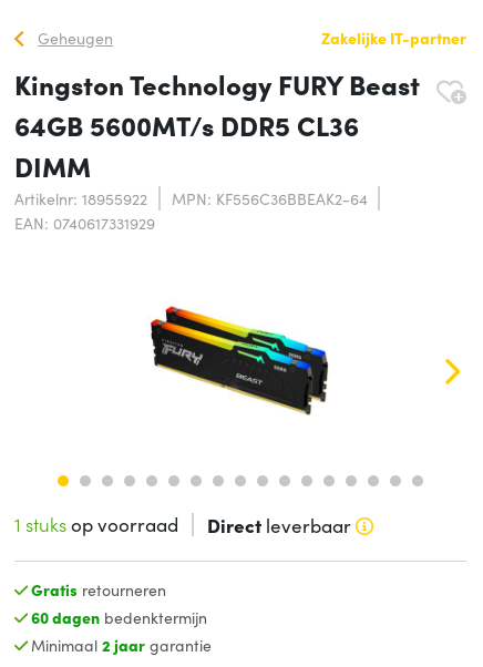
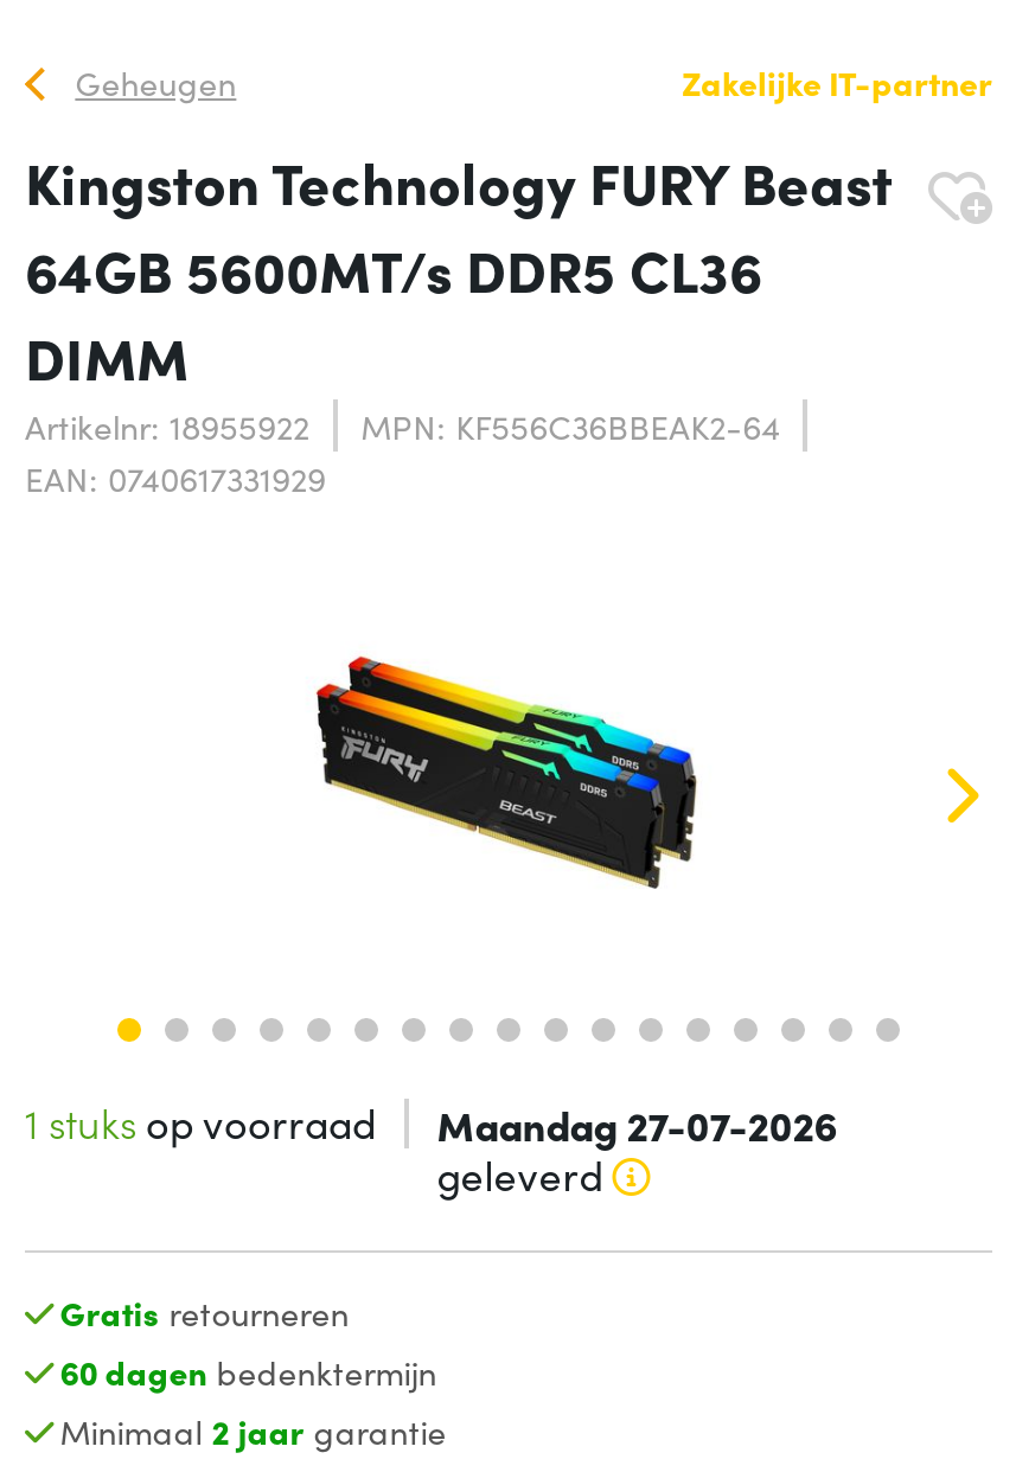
[207,512,351,538] Direct leverbaar -> [437,1096,838,1203] Maandag 27-07-2026 | geleverd

